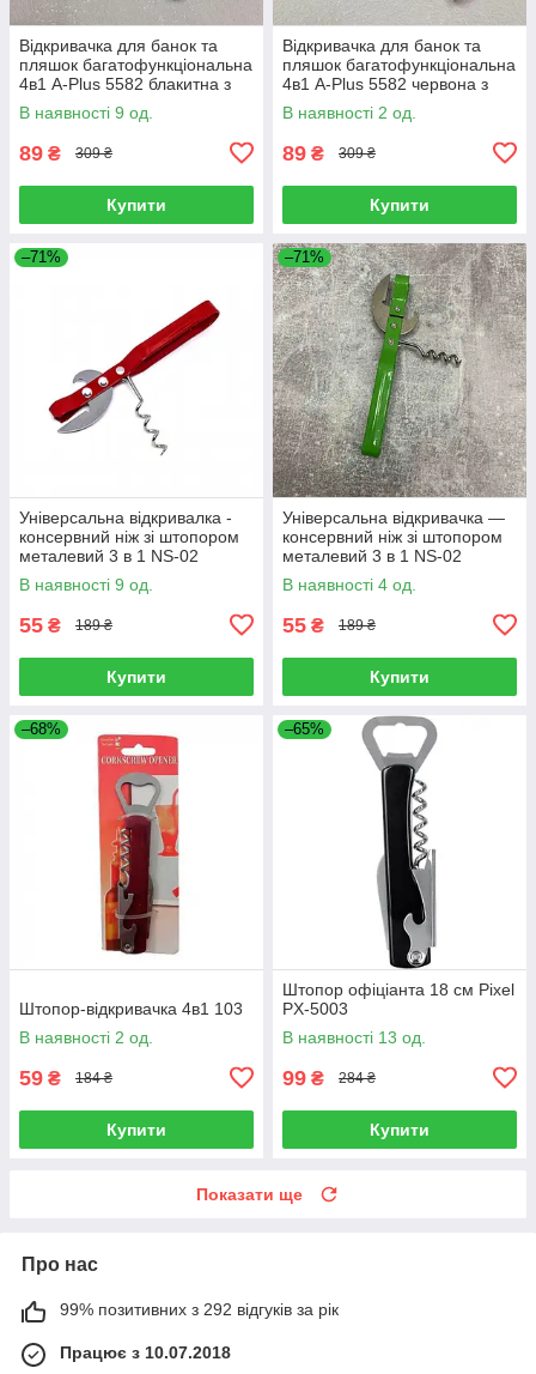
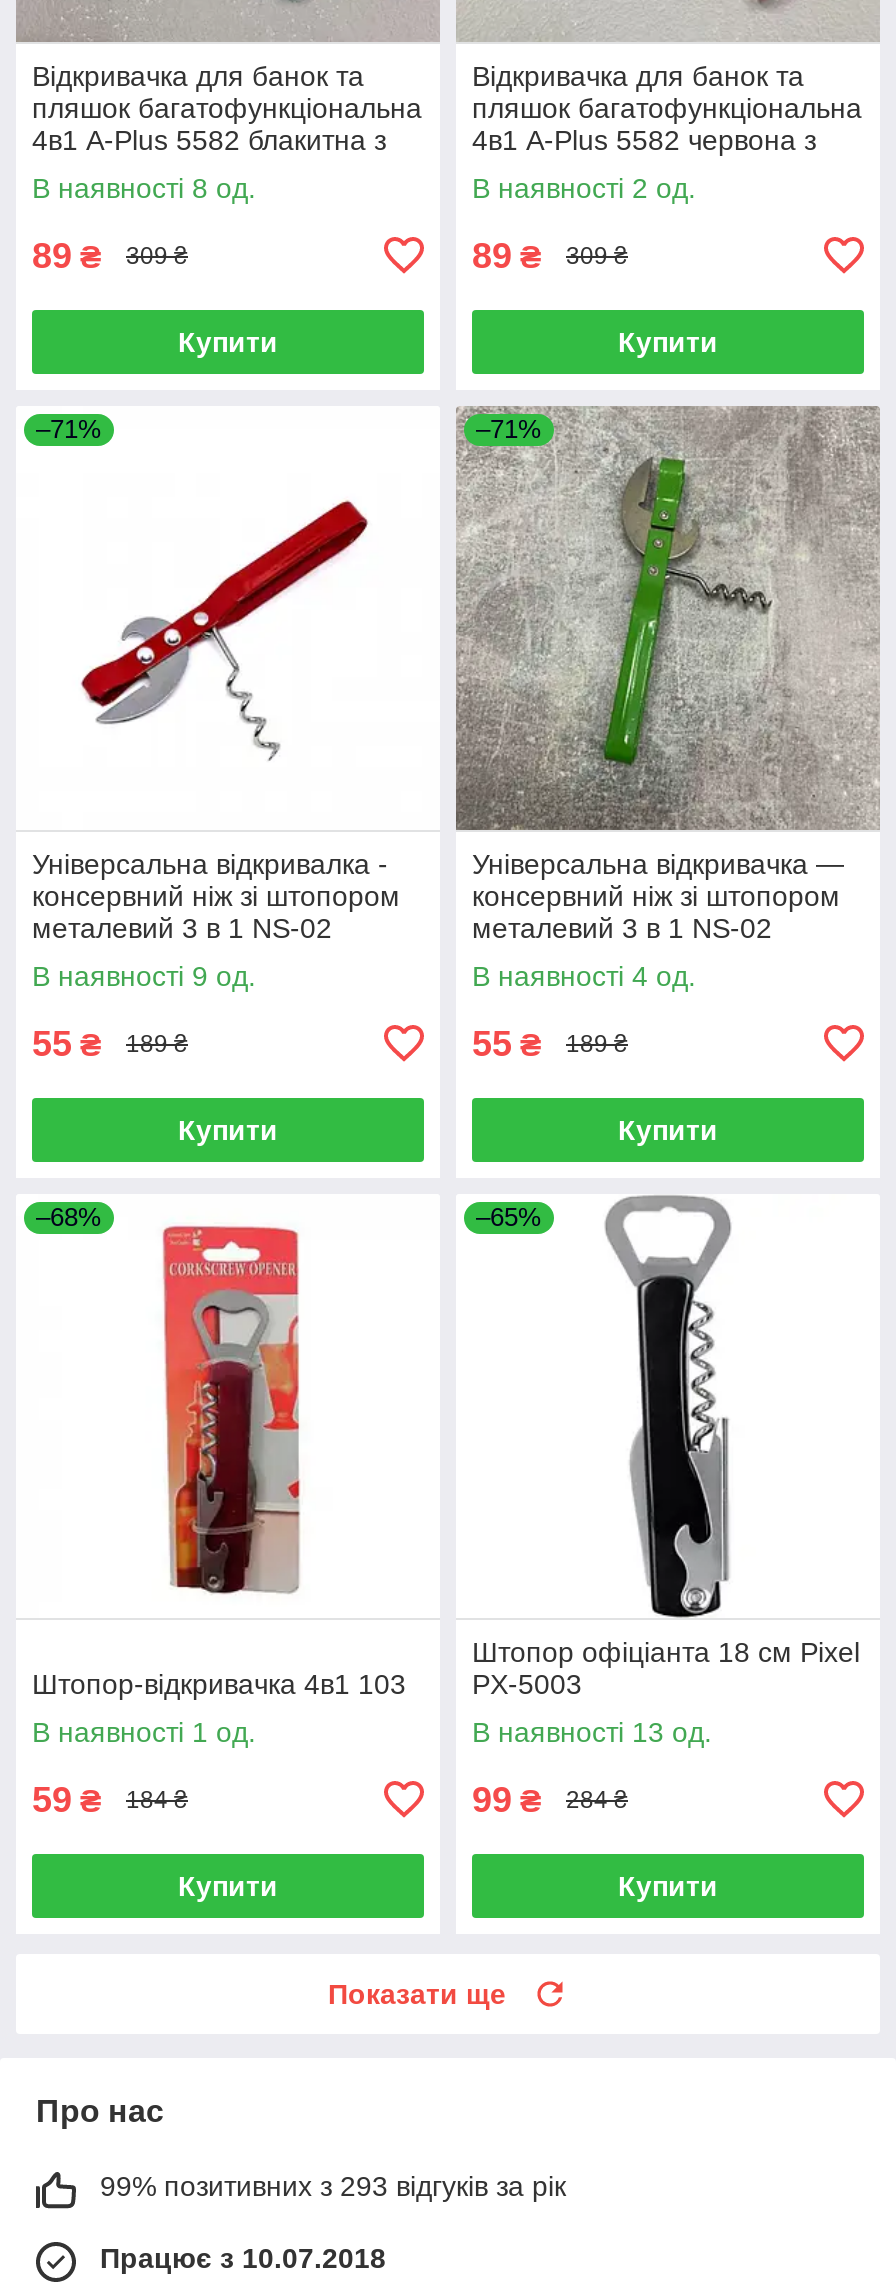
[19,103,153,122] В наявності 9 од. -> [32,172,256,204] В наявності 8 од.
[19,1028,153,1047] В наявності 2 од. -> [32,1716,256,1748] В наявності 1 од.
[60,1299,339,1319] 99% позитивних з 292 відгуків за рік -> [100,2170,566,2202] 99% позитивних з 293 відгуків за рік

